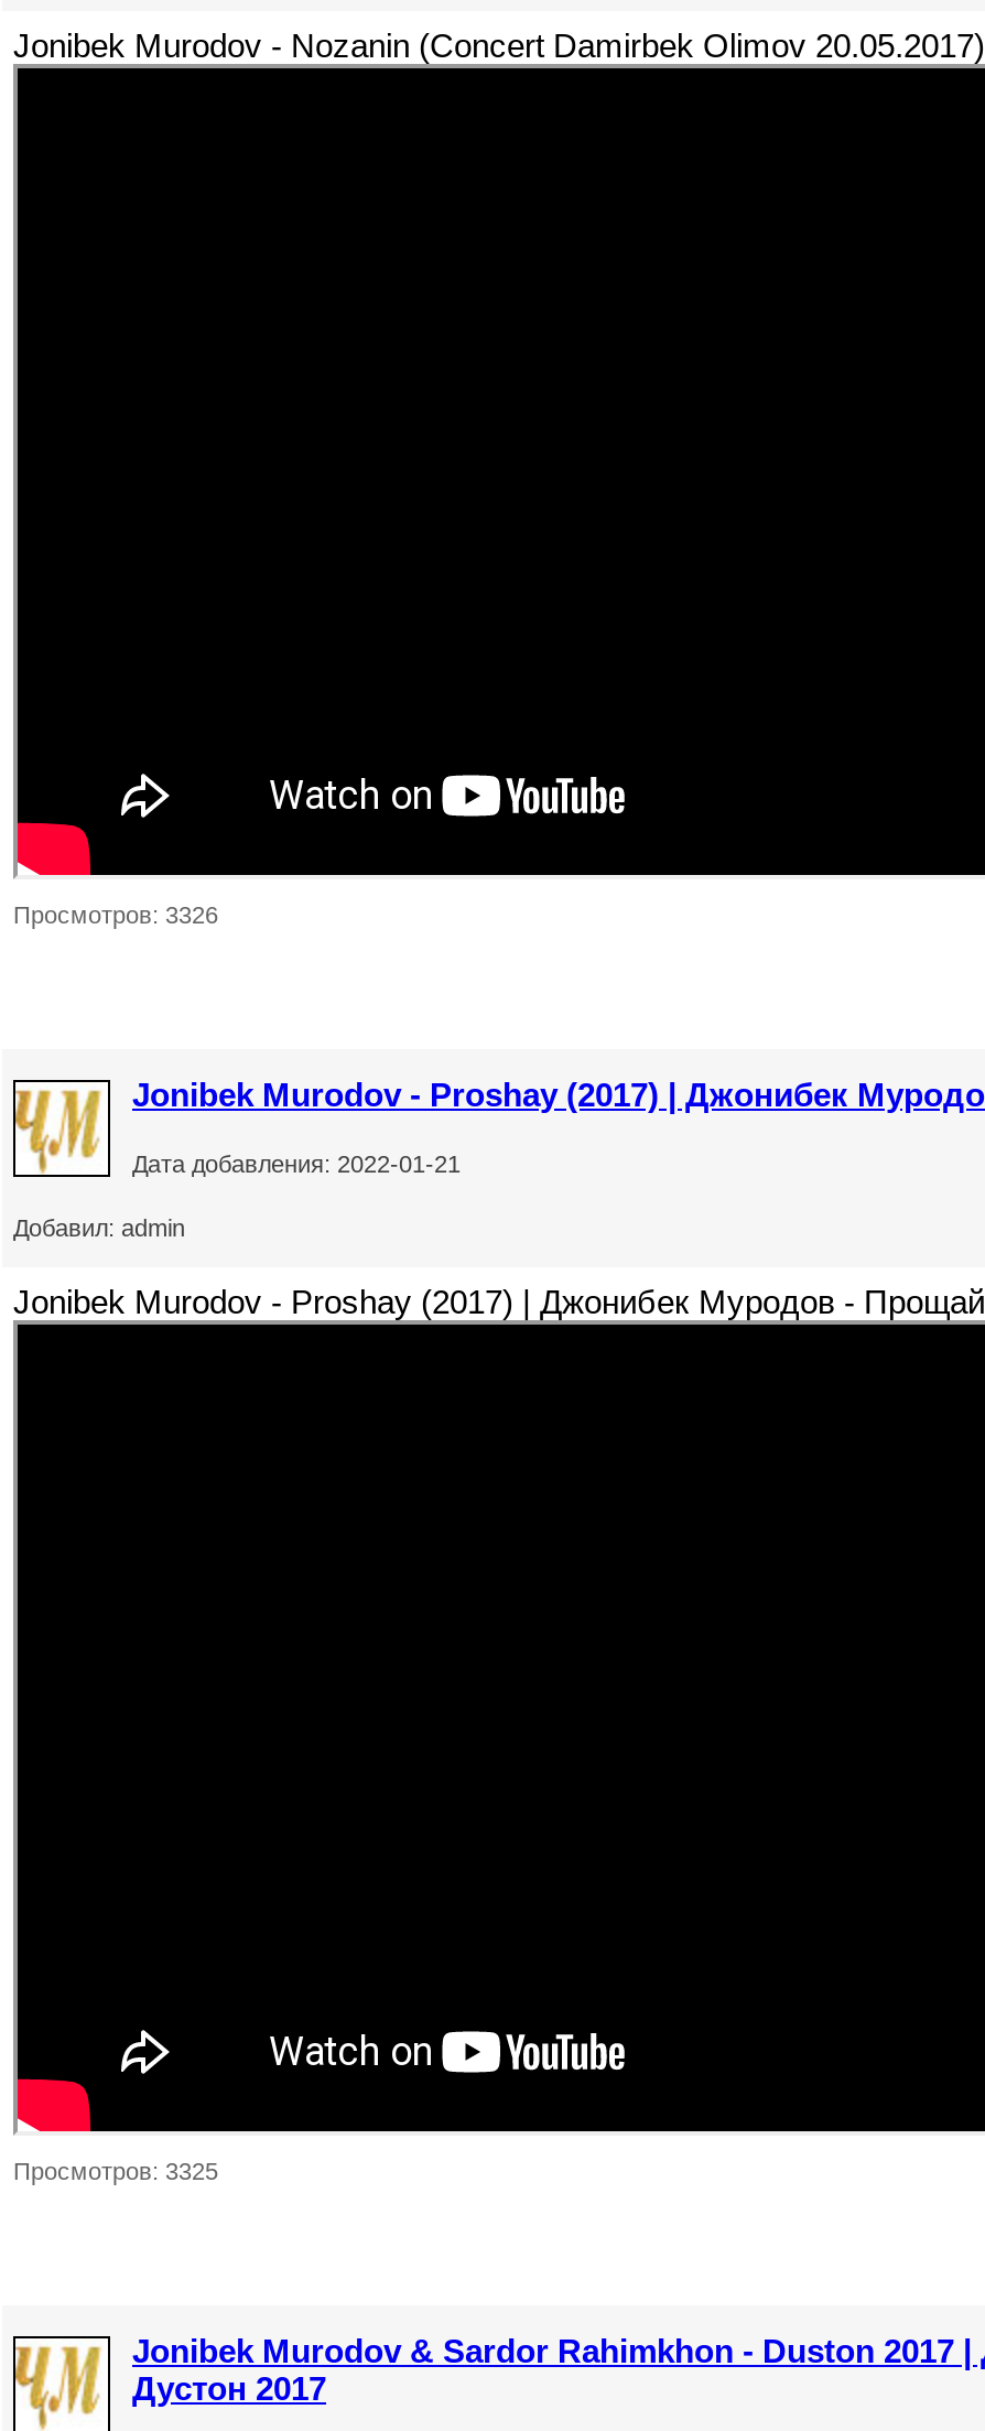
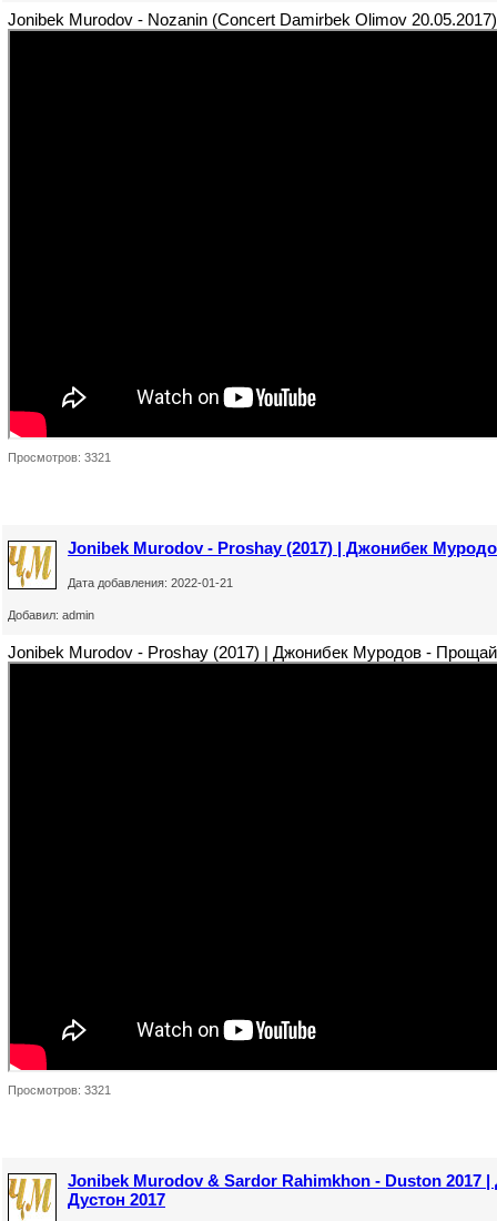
[13,901,218,928] Просмотров: 3326 -> [8,451,111,464] Просмотров: 3321
[13,2158,218,2184] Просмотров: 3325 -> [8,1083,111,1097] Просмотров: 3321

